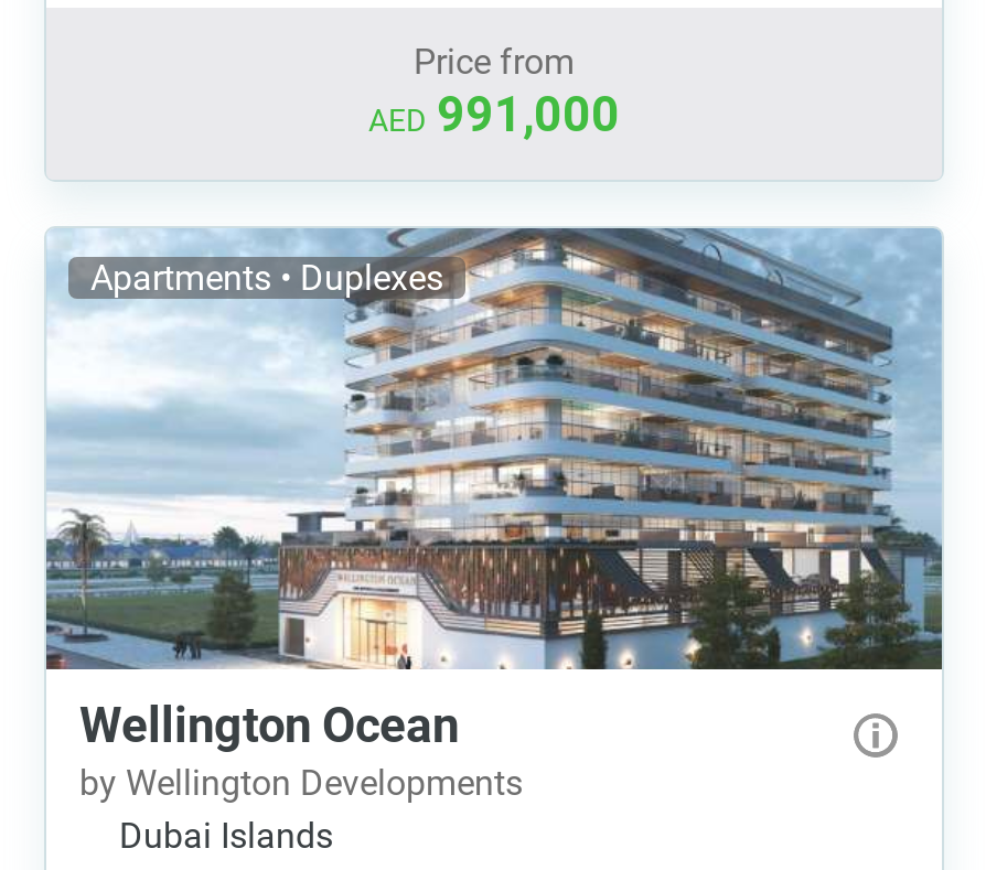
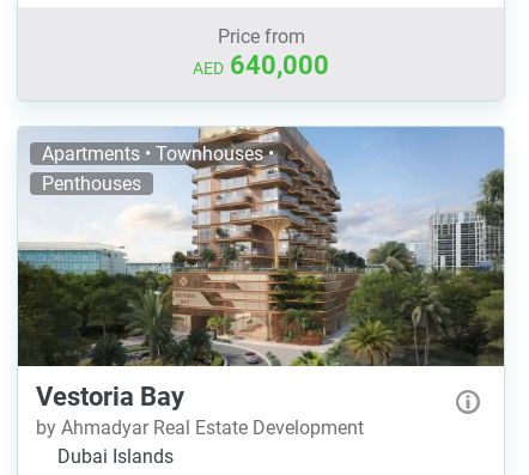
[368,87,620,142] AED 991,000 -> [193,50,329,80] AED 640,000
[44,226,944,672] [image] | Apartments • Duplexes -> [17,126,505,367] [image] | Apartments • Townhouses • | Penthouses
[79,698,523,804] Wellington Ocean | by Wellington Developments -> [36,382,364,439] Vestoria Bay | by Ahmadyar Real Estate Development

